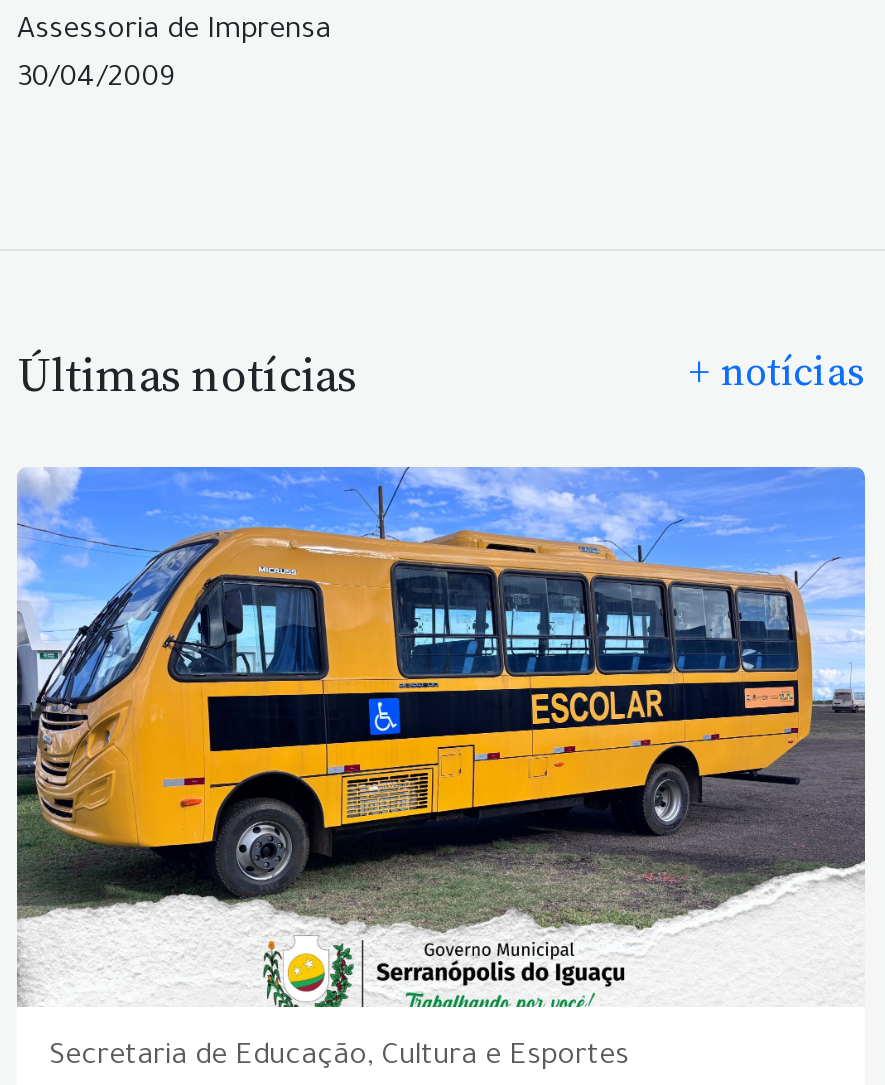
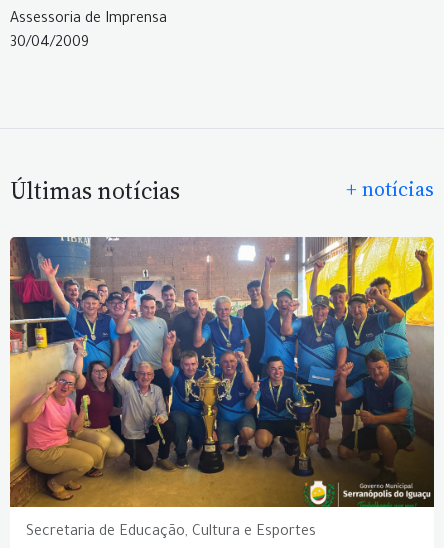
[15,465,867,1009] [image] -> [9,236,435,508] [image]

